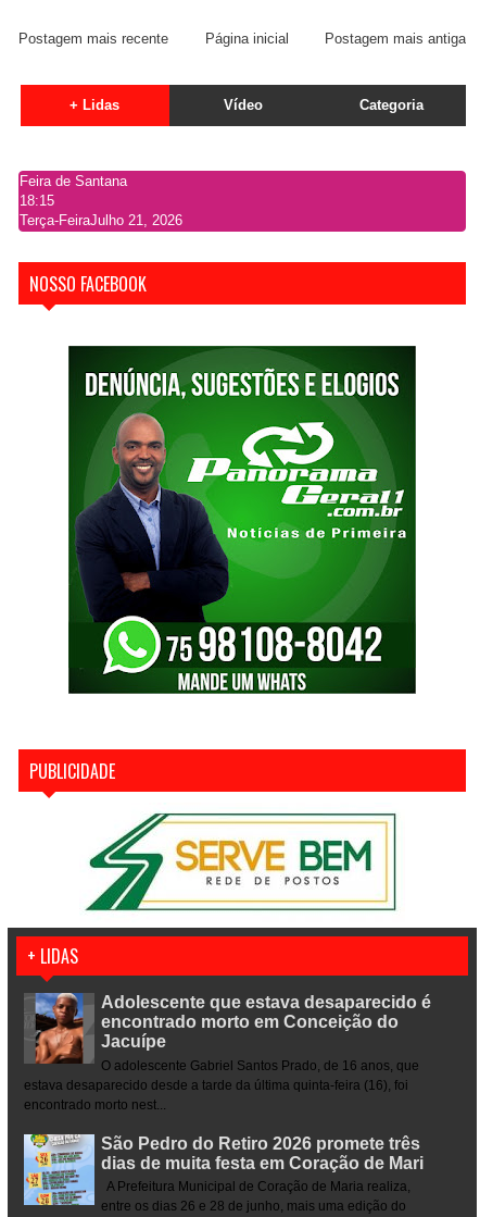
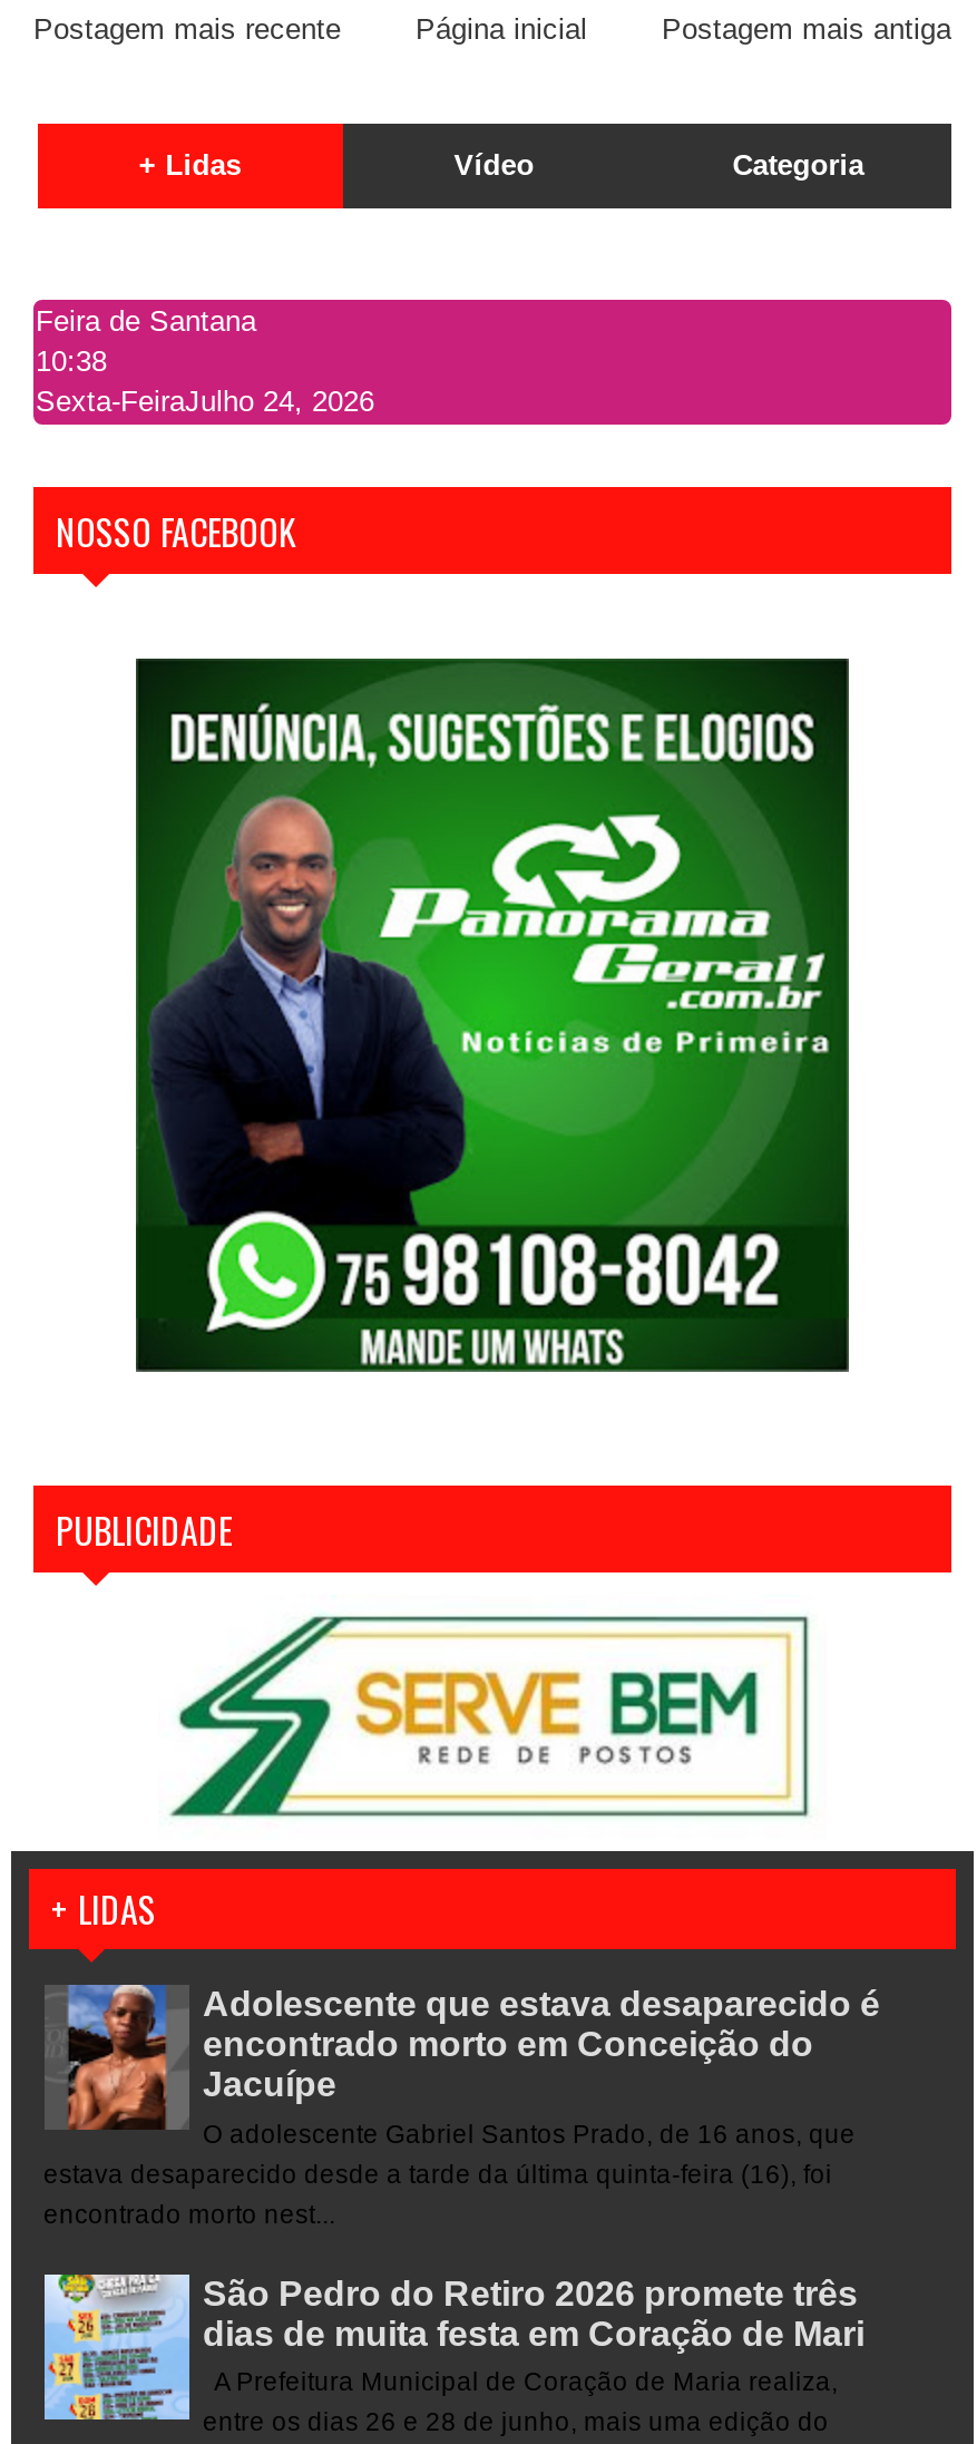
[20,193,54,209] 18:15 -> [36,344,107,378] 10:38
[20,212,182,228] Terça-FeiraJulho 21, 2026 -> [36,384,374,418] Sexta-FeiraJulho 24, 2026

